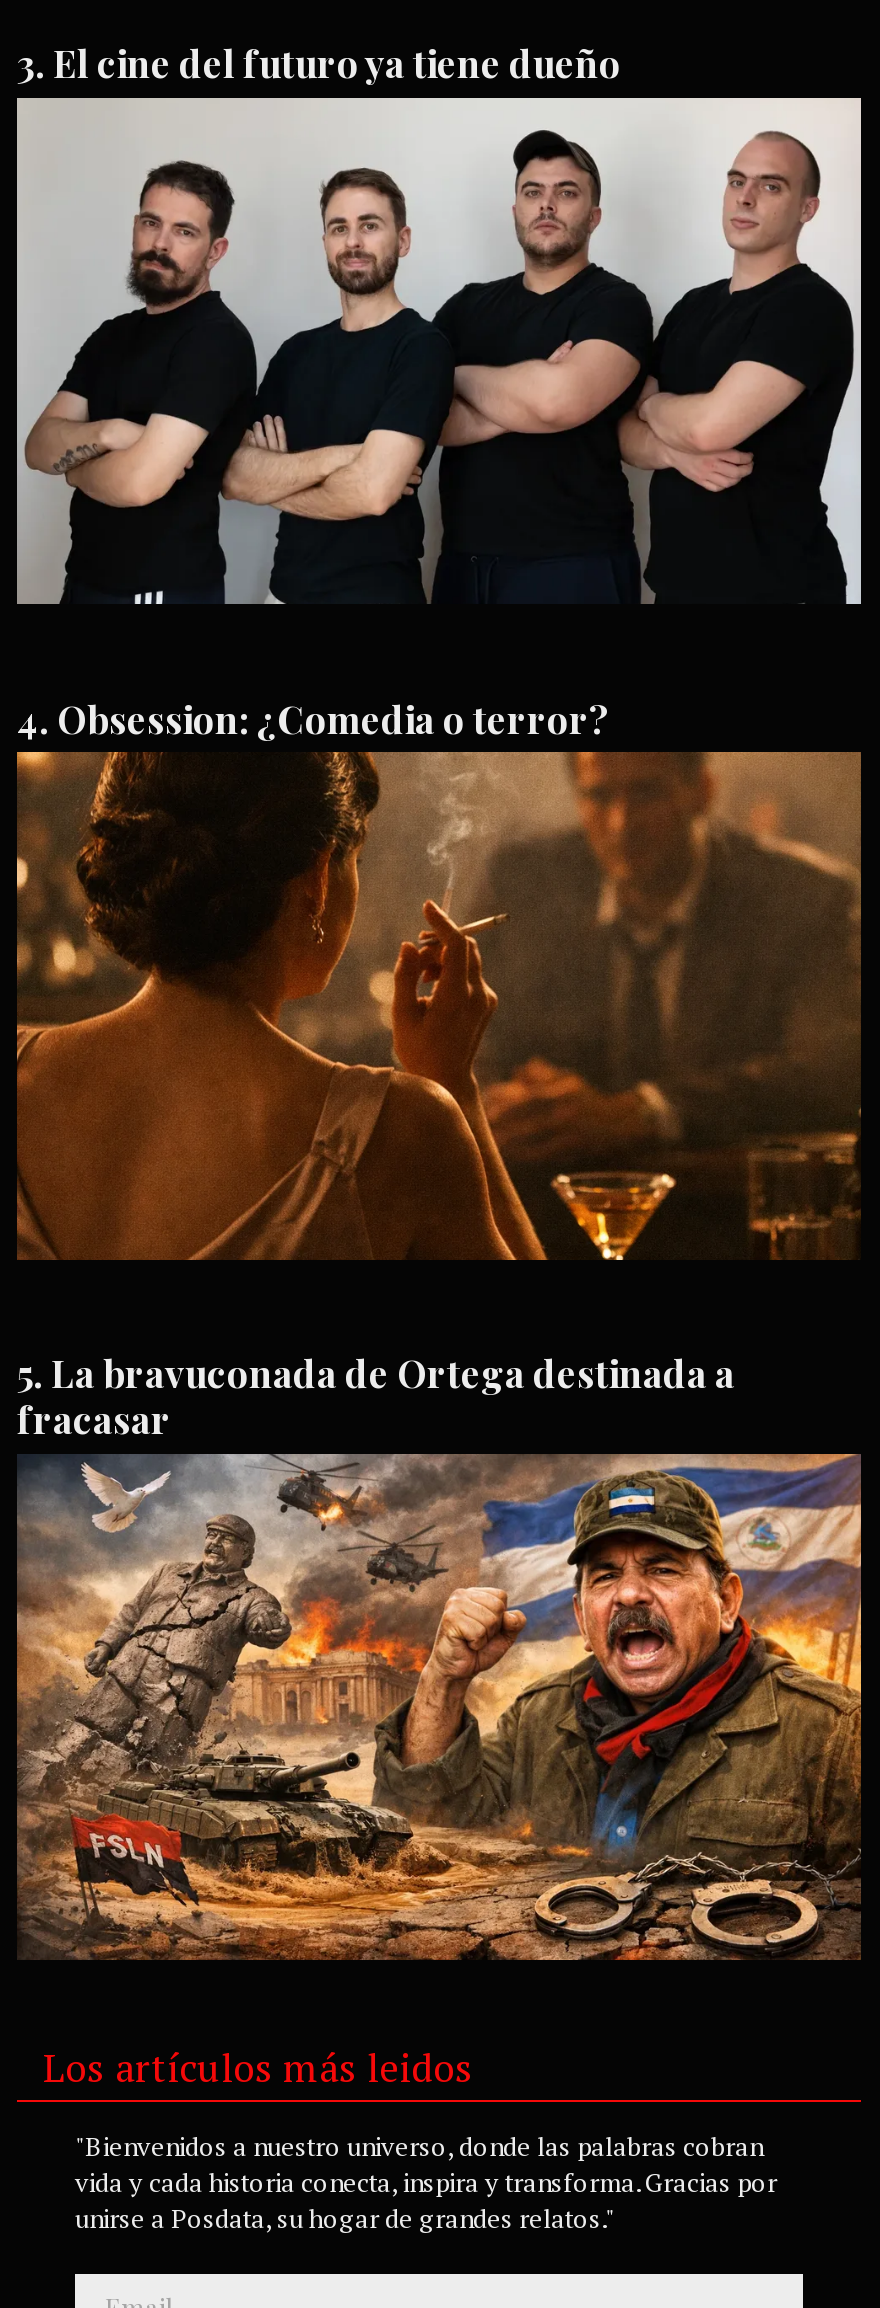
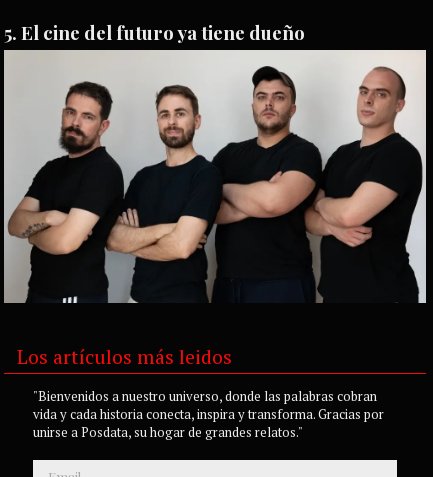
[15,694,863,1263] [image] | Obsession: ¿Comedia o terror? -> none
[17,1348,735,1444] La bravuconada de Ortega destinada a | fracasar -> none
[15,1453,863,1963] [image] -> none

